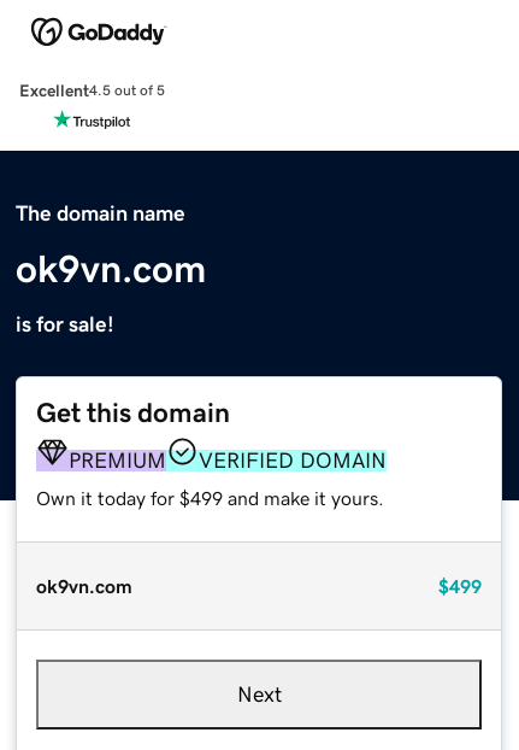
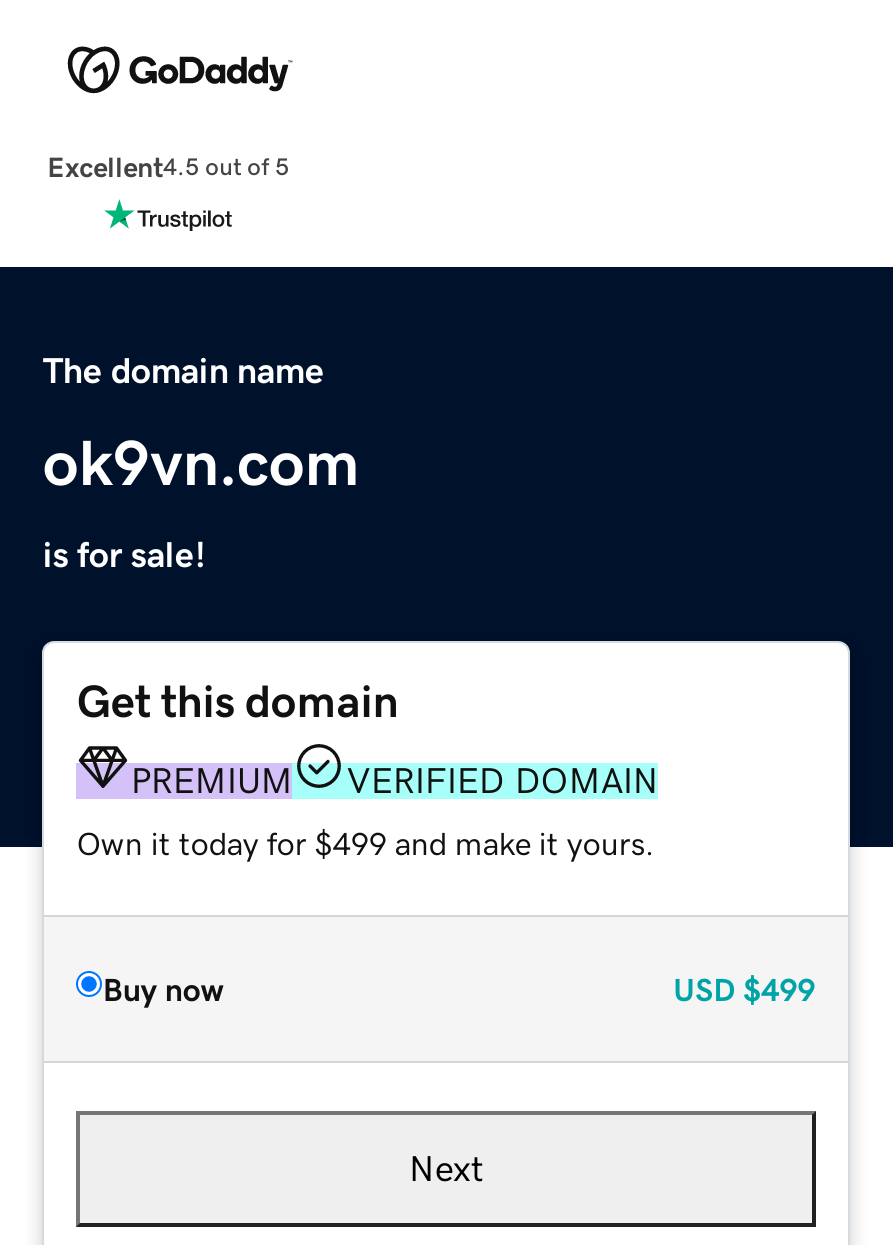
[37,576,481,595] ok9vn.com | $499 -> [103,972,815,1004] Buy now | USD $499

